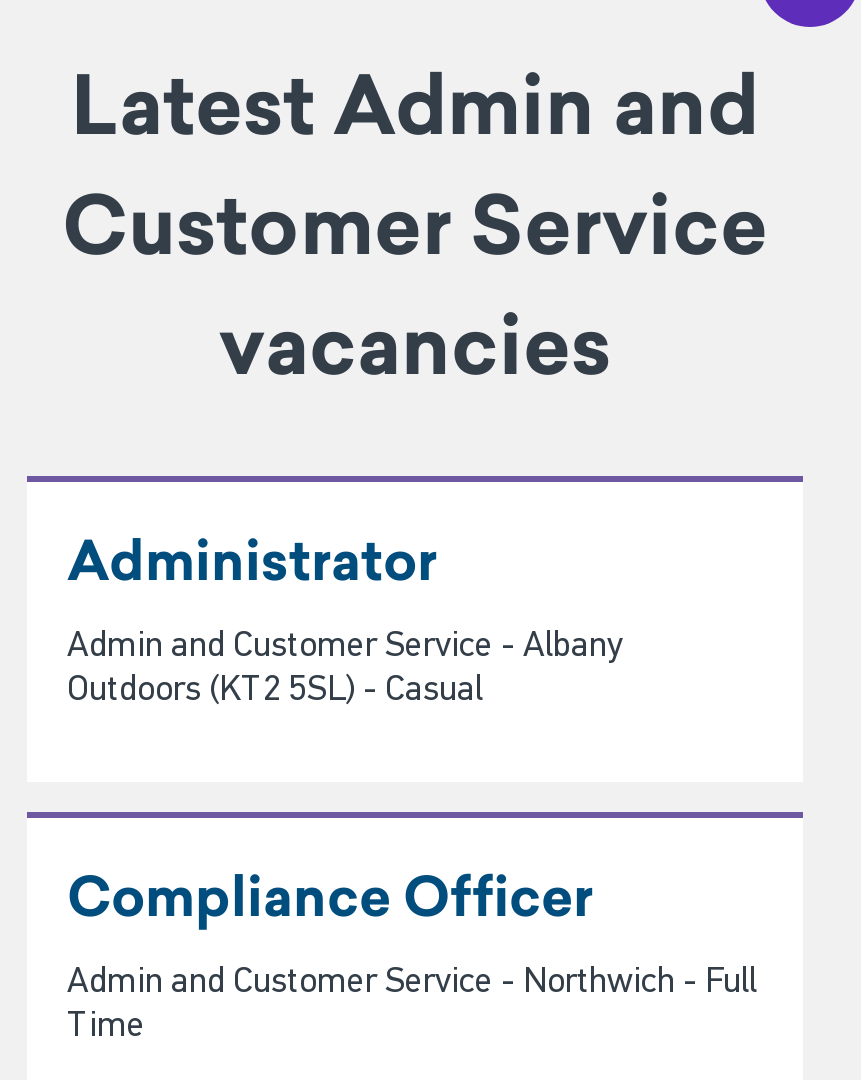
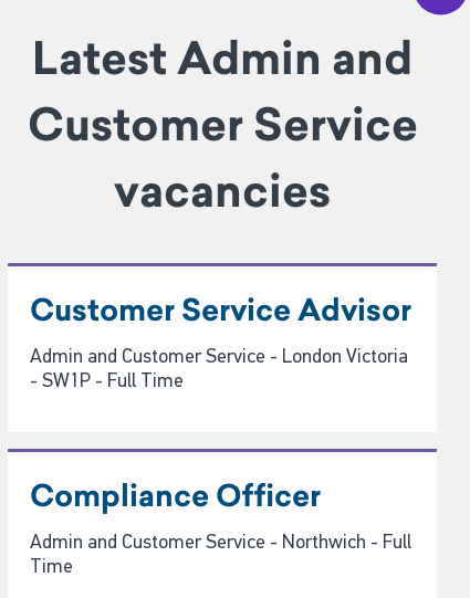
[67,522,623,710] Administrator | Admin and Customer Service - Albany | Outdoors (KT2 5SL) - Casual -> [30,288,411,392] Customer Service Advisor | Admin and Customer Service - London Victoria | - SW1P - Full Time

